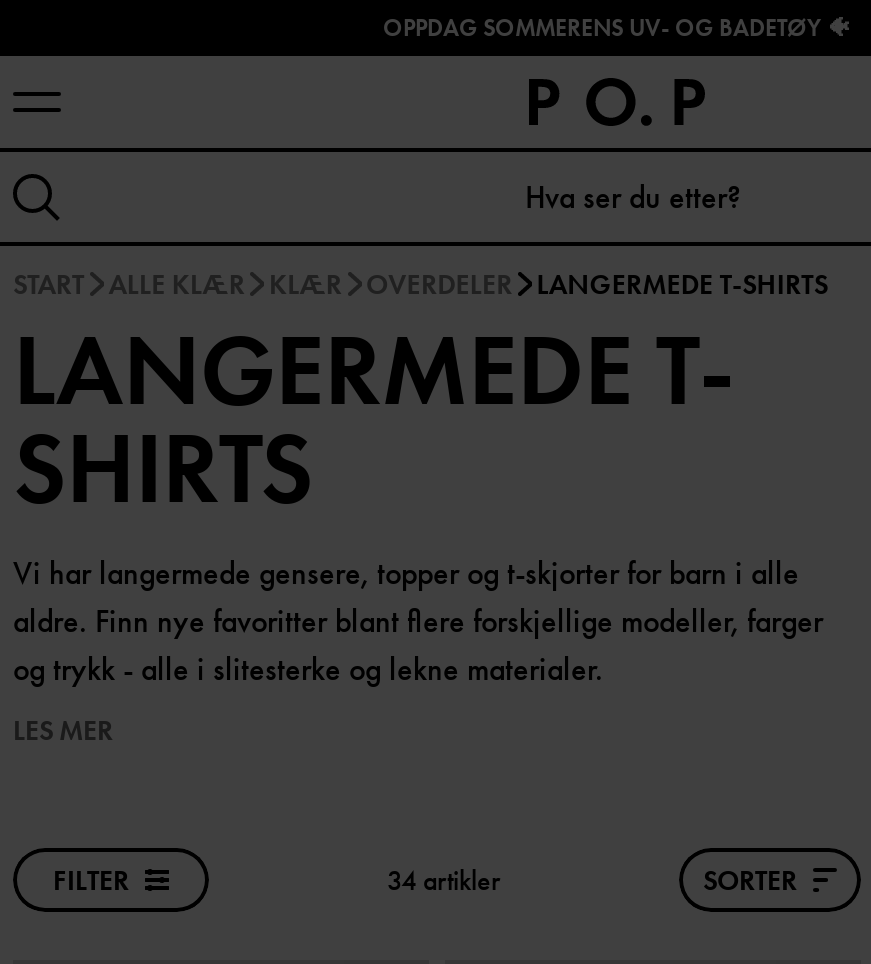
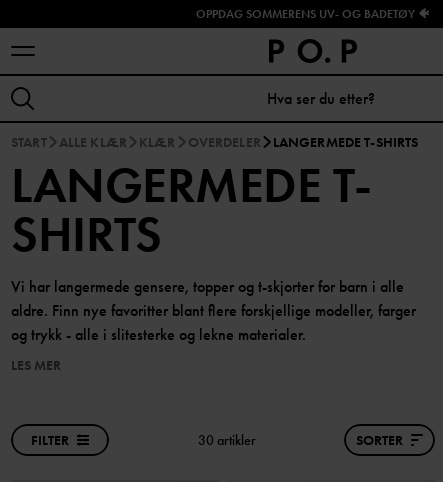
[387,862,501,898] 34 artikler -> [197,431,255,449] 30 artikler

